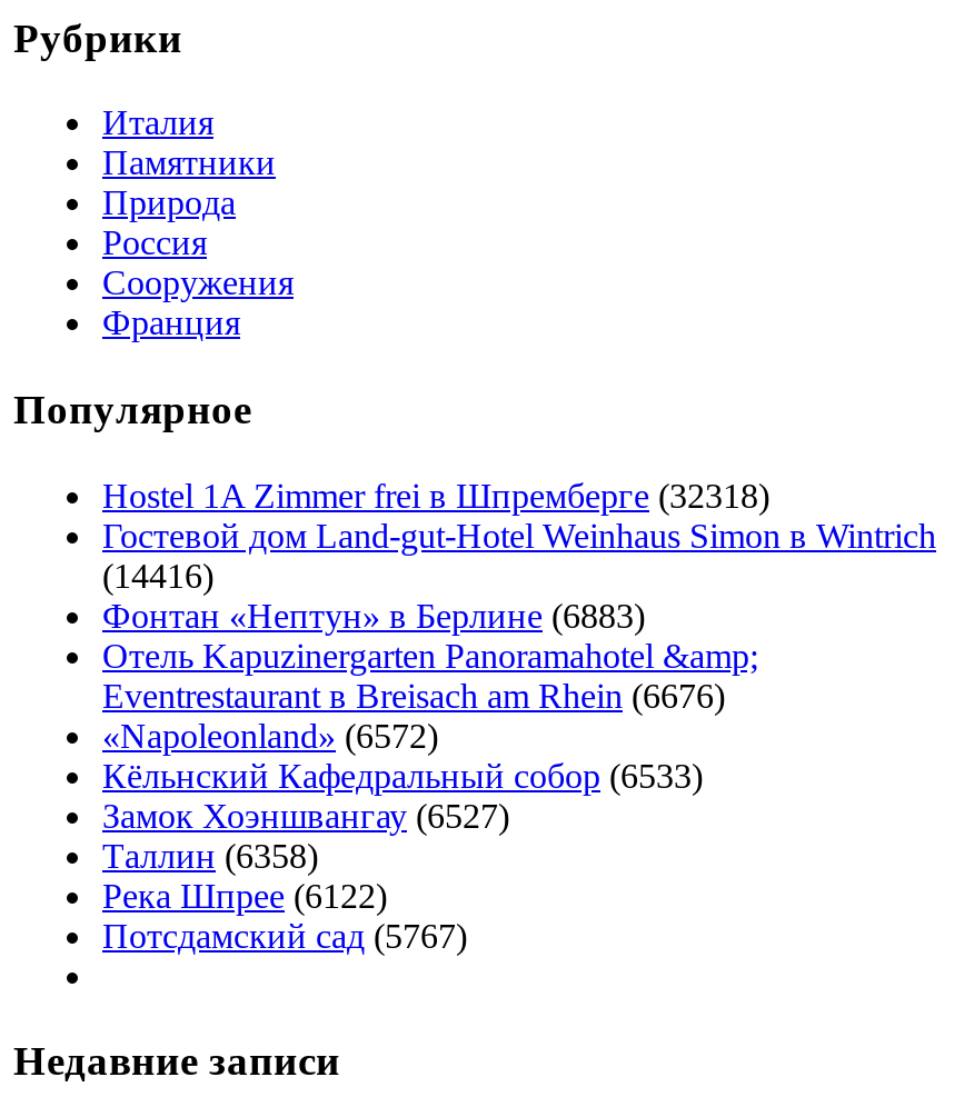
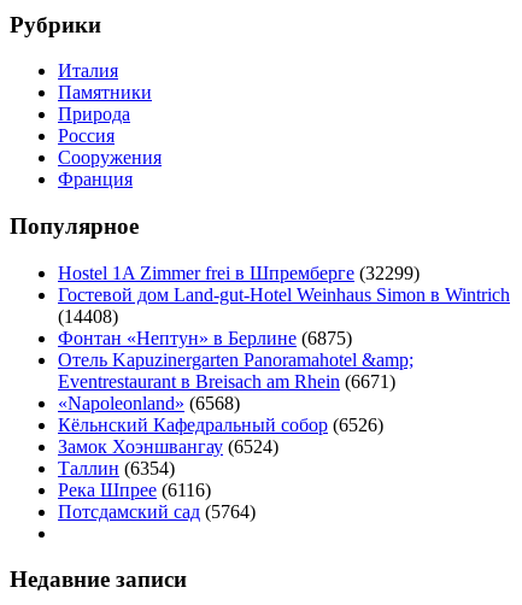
[102,476,769,514] Hostel 1A Zimmer frei в Шпремберге (32318) -> [58,262,420,283] Hostel 1A Zimmer frei в Шпремберге (32299)
[102,556,213,594] (14416) -> [58,306,118,326] (14408)
[102,596,645,634] Фонтан «Нептун» в Берлине (6883) -> [58,327,352,348] Фонтан «Нептун» в Берлине (6875)
[102,676,725,714] Eventrestaurant в Breisach am Rhein (6676) -> [58,371,395,391] Eventrestaurant в Breisach am Rhein (6671)
[102,716,438,754] «Napoleonland» (6572) -> [58,393,240,413] «Napoleonland» (6568)
[102,756,703,794] Кёльнский Кафедральный собор (6533) -> [58,414,383,435] Кёльнский Кафедральный собор (6526)
[102,796,509,834] Замок Хоэншвангау (6527) -> [58,436,278,456] Замок Хоэншвангау (6524)
[102,836,318,874] Таллин (6358) -> [58,458,175,478] Таллин (6354)
[102,876,387,914] Река Шпрее (6122) -> [58,479,211,500] Река Шпрее (6116)
[102,916,467,954] Потсдамский сад (5767) -> [58,501,256,521] Потсдамский сад (5764)

